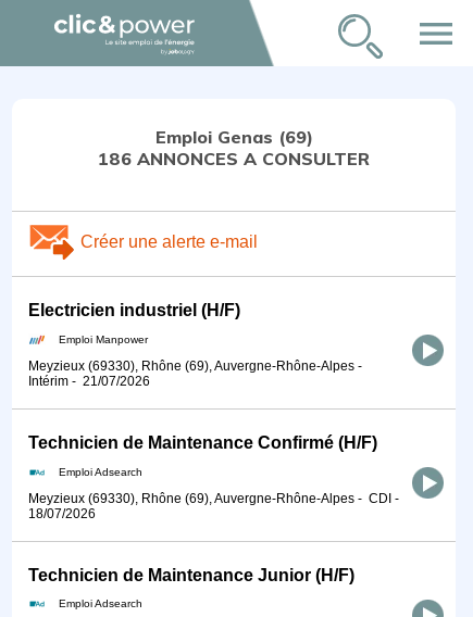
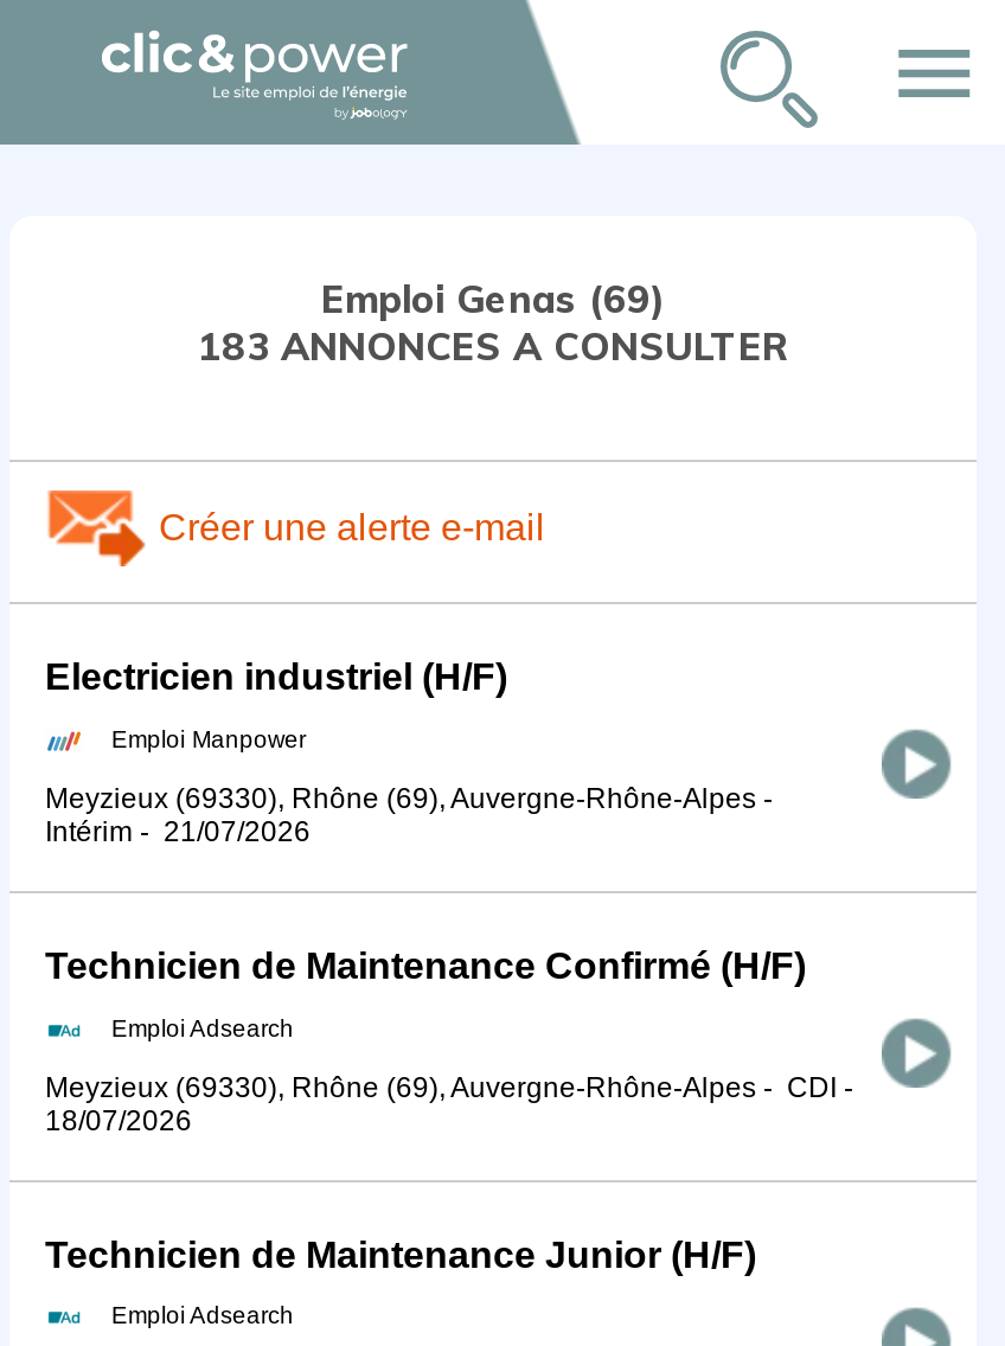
[98,148,370,169] 186 ANNONCES A CONSULTER -> [198,322,788,370] 183 ANNONCES A CONSULTER

